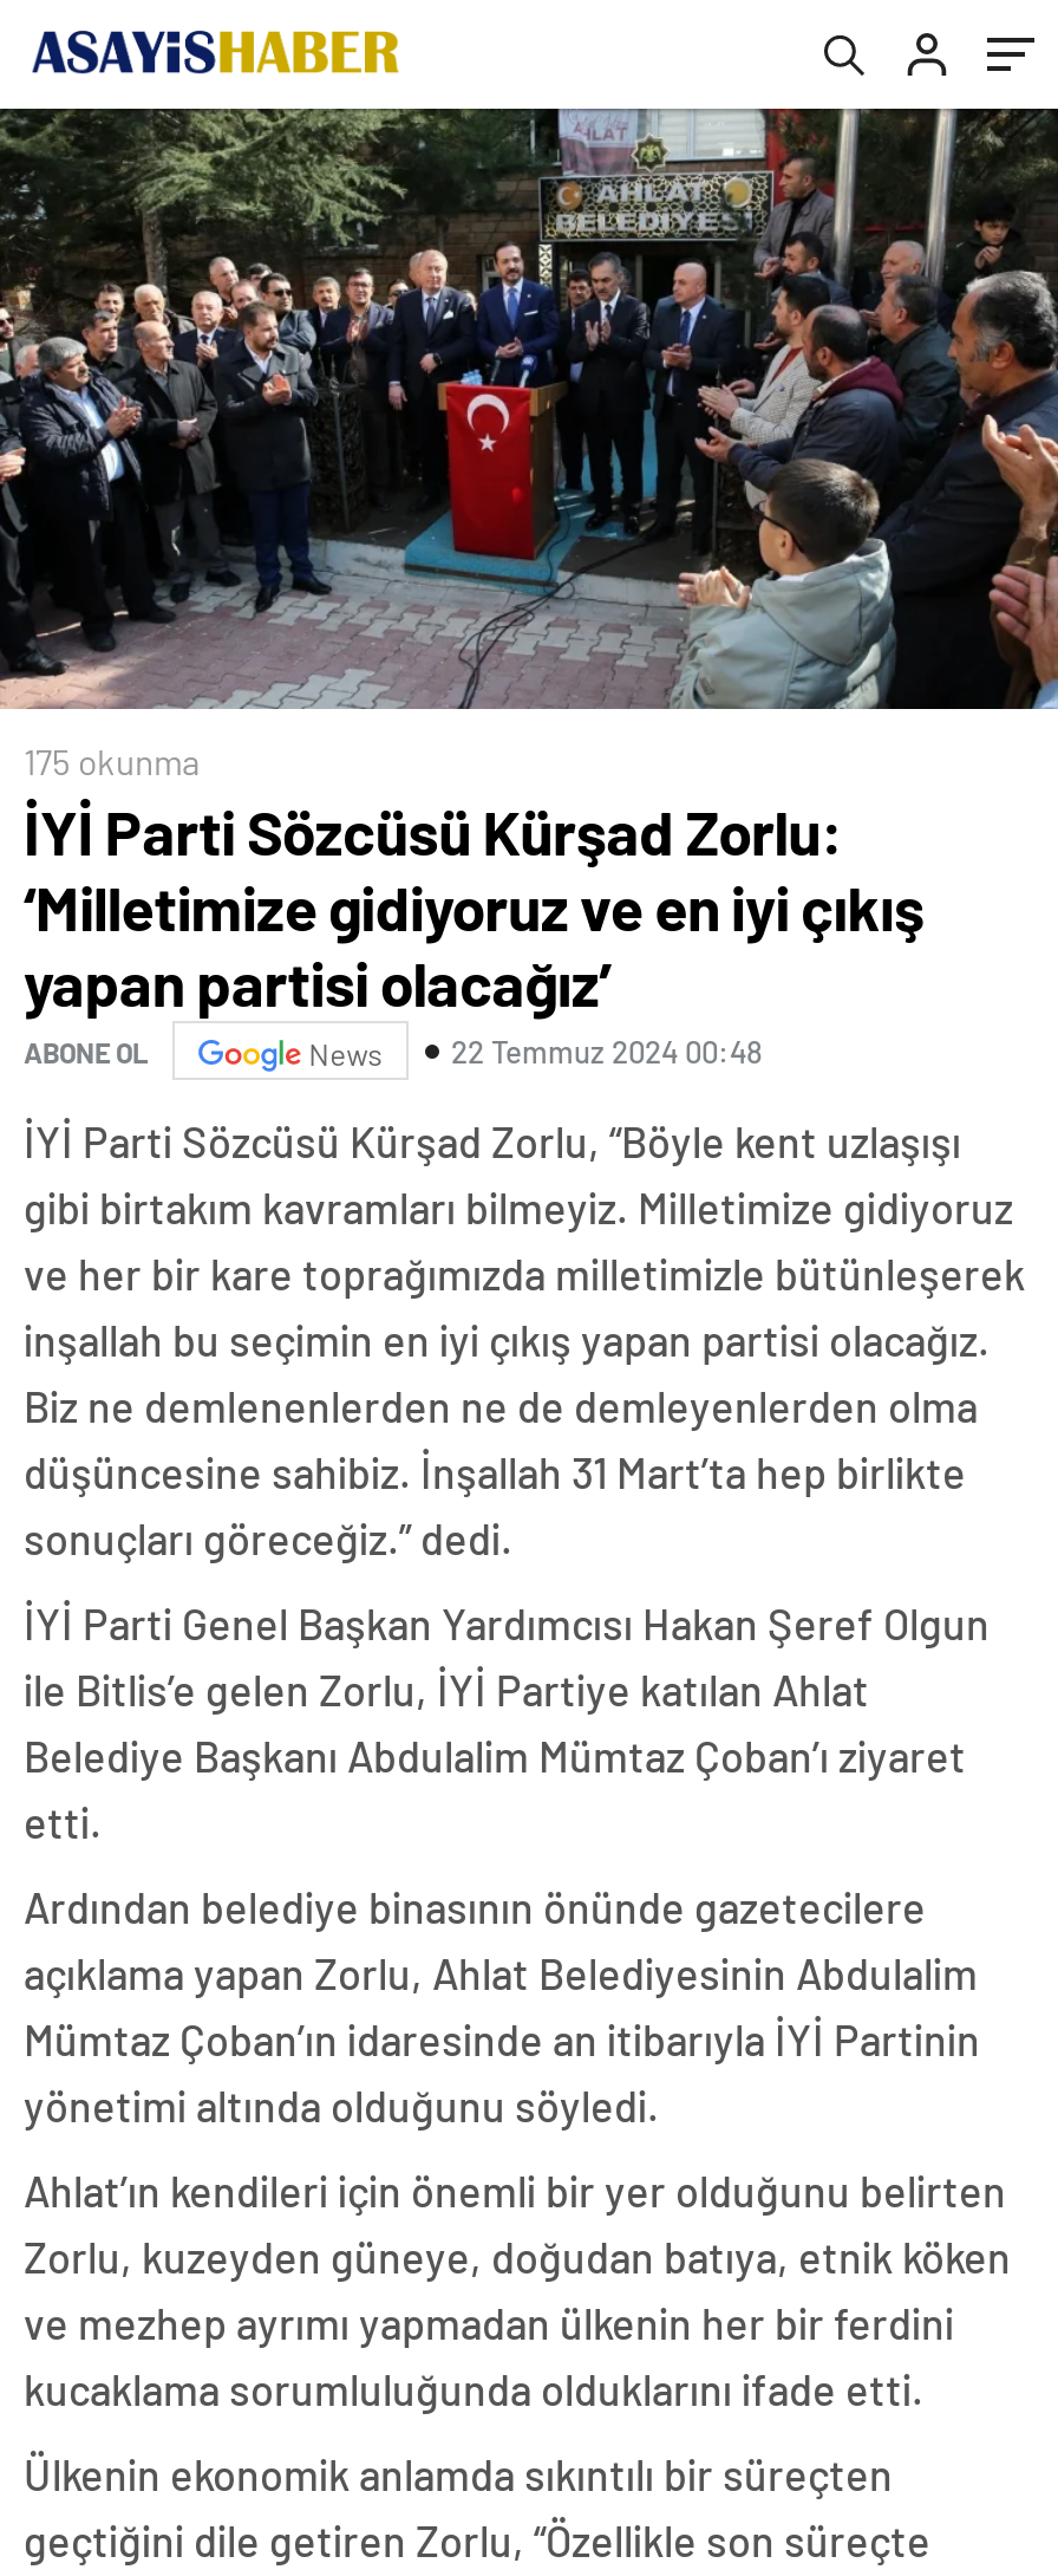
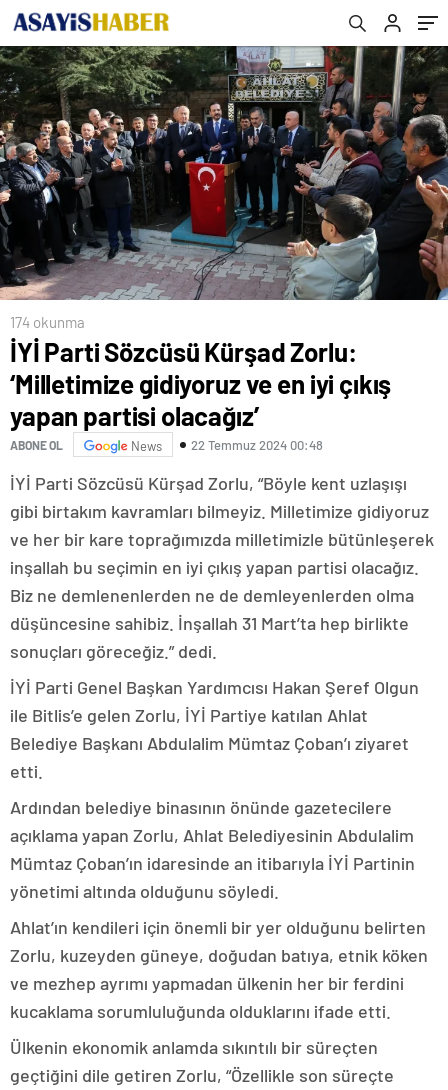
[24,740,201,783] 175 okunma -> [10,313,85,331] 174 okunma

